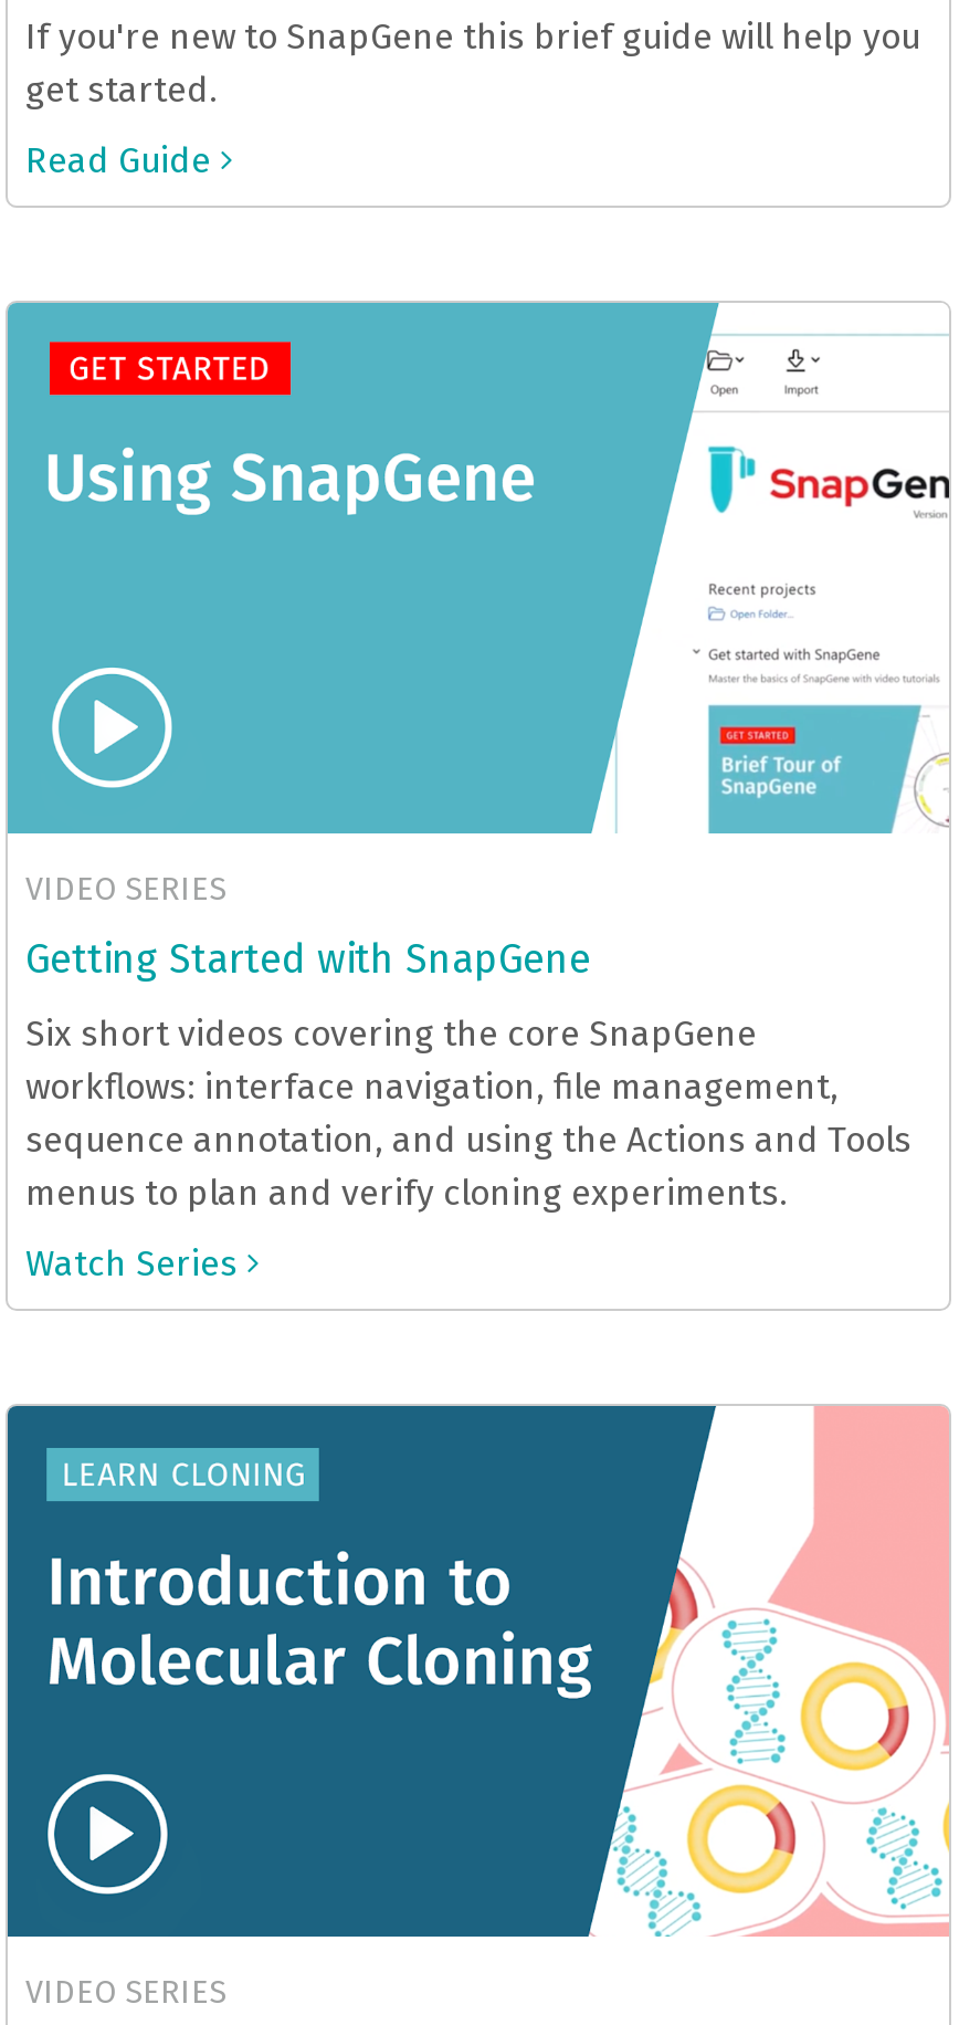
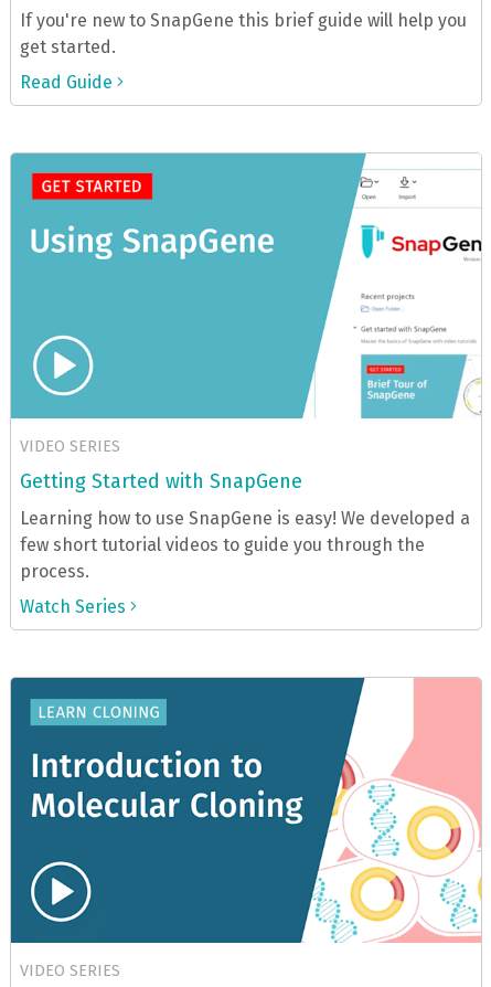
[25,1012,911,1214] Six short videos covering the core SnapGene | workflows: interface navigation, file management, | sequence annotation, and using the Actions and Tools | menus to plan and verify cloning experiments. -> [20,508,470,582] Learning how to use SnapGene is easy! We developed a | few short tutorial videos to guide you through the | process.

